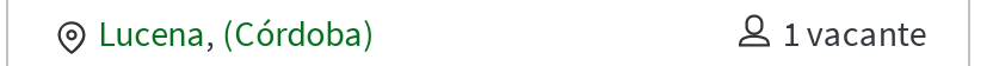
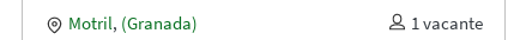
[98,10,375,54] Lucena, (Córdoba) -> [68,11,197,34] Motril, (Granada)

